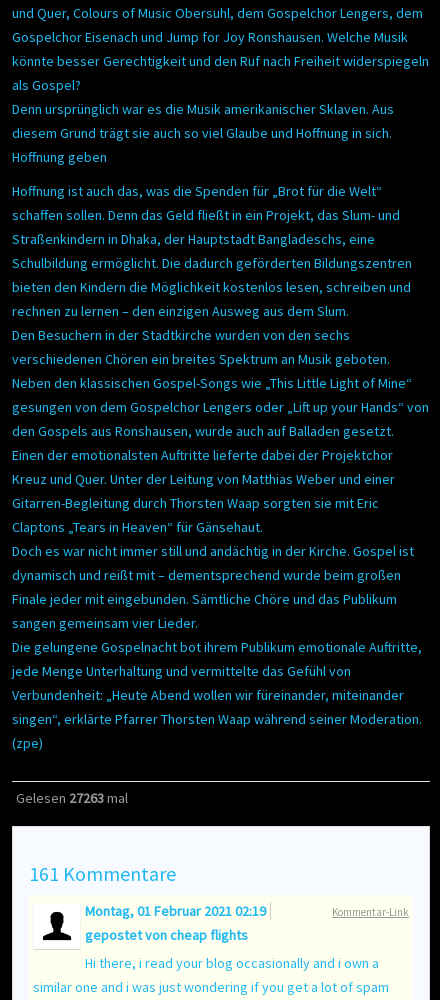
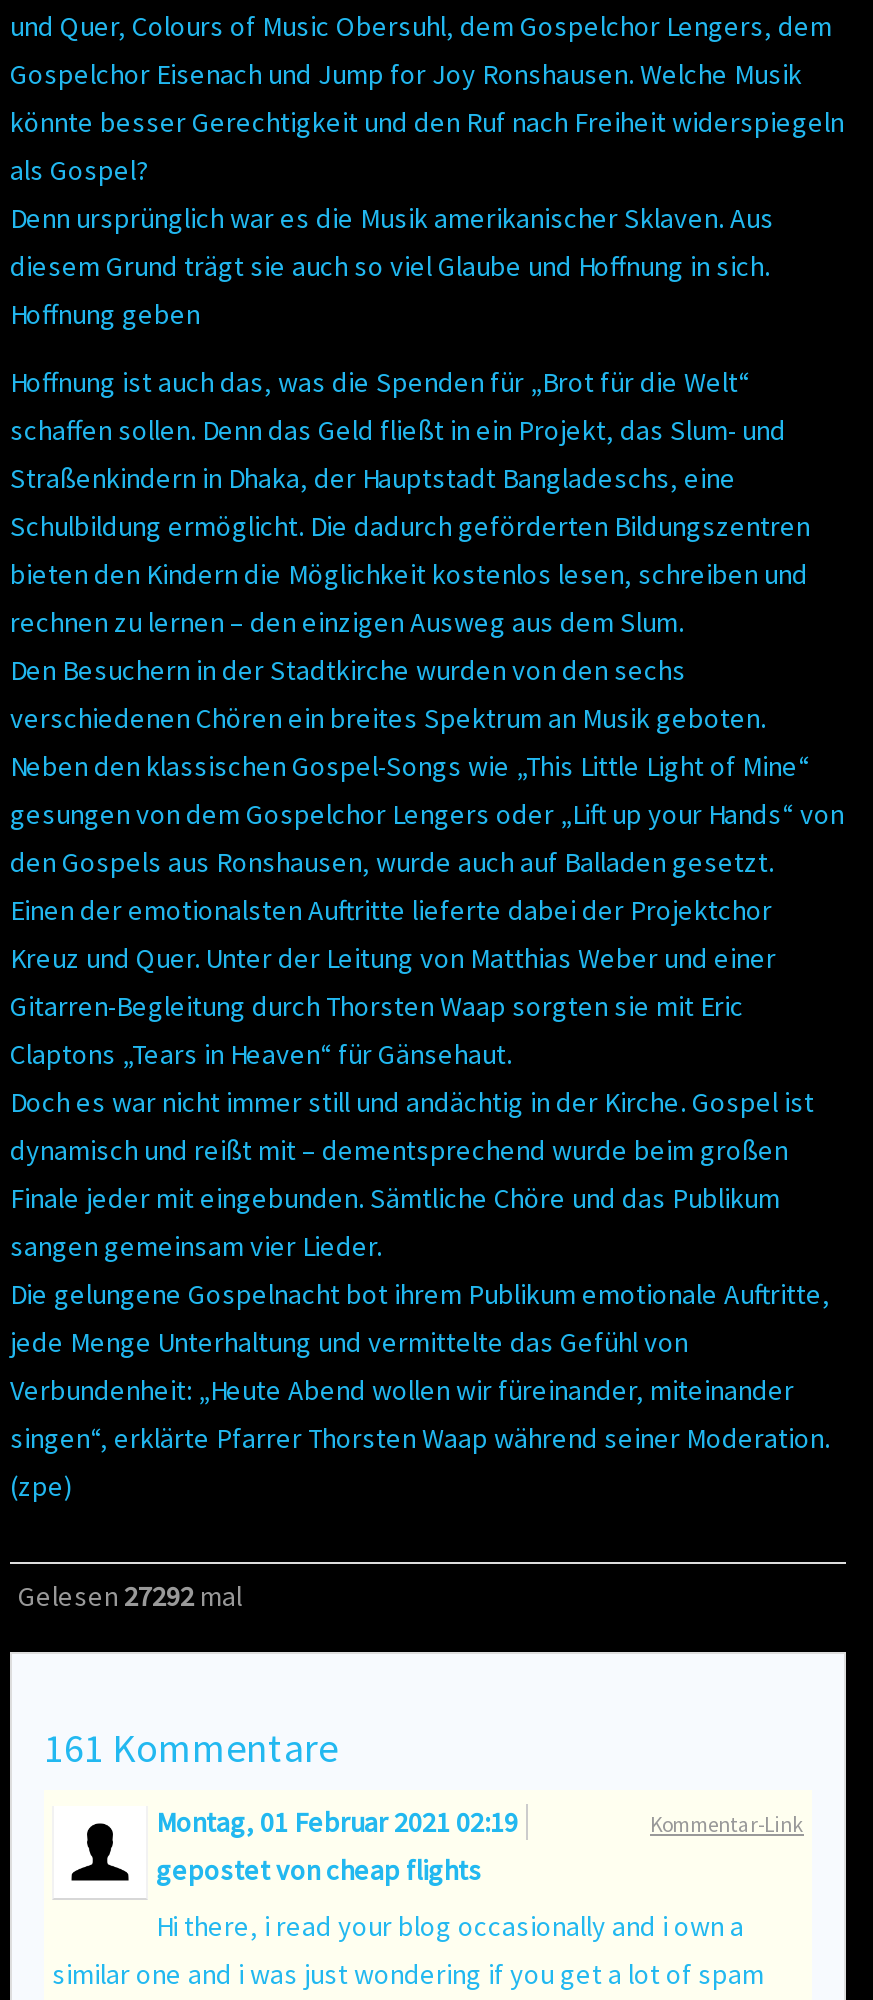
[16,789,128,807] Gelesen 27263 mal -> [18,1579,242,1615] Gelesen 27292 mal

